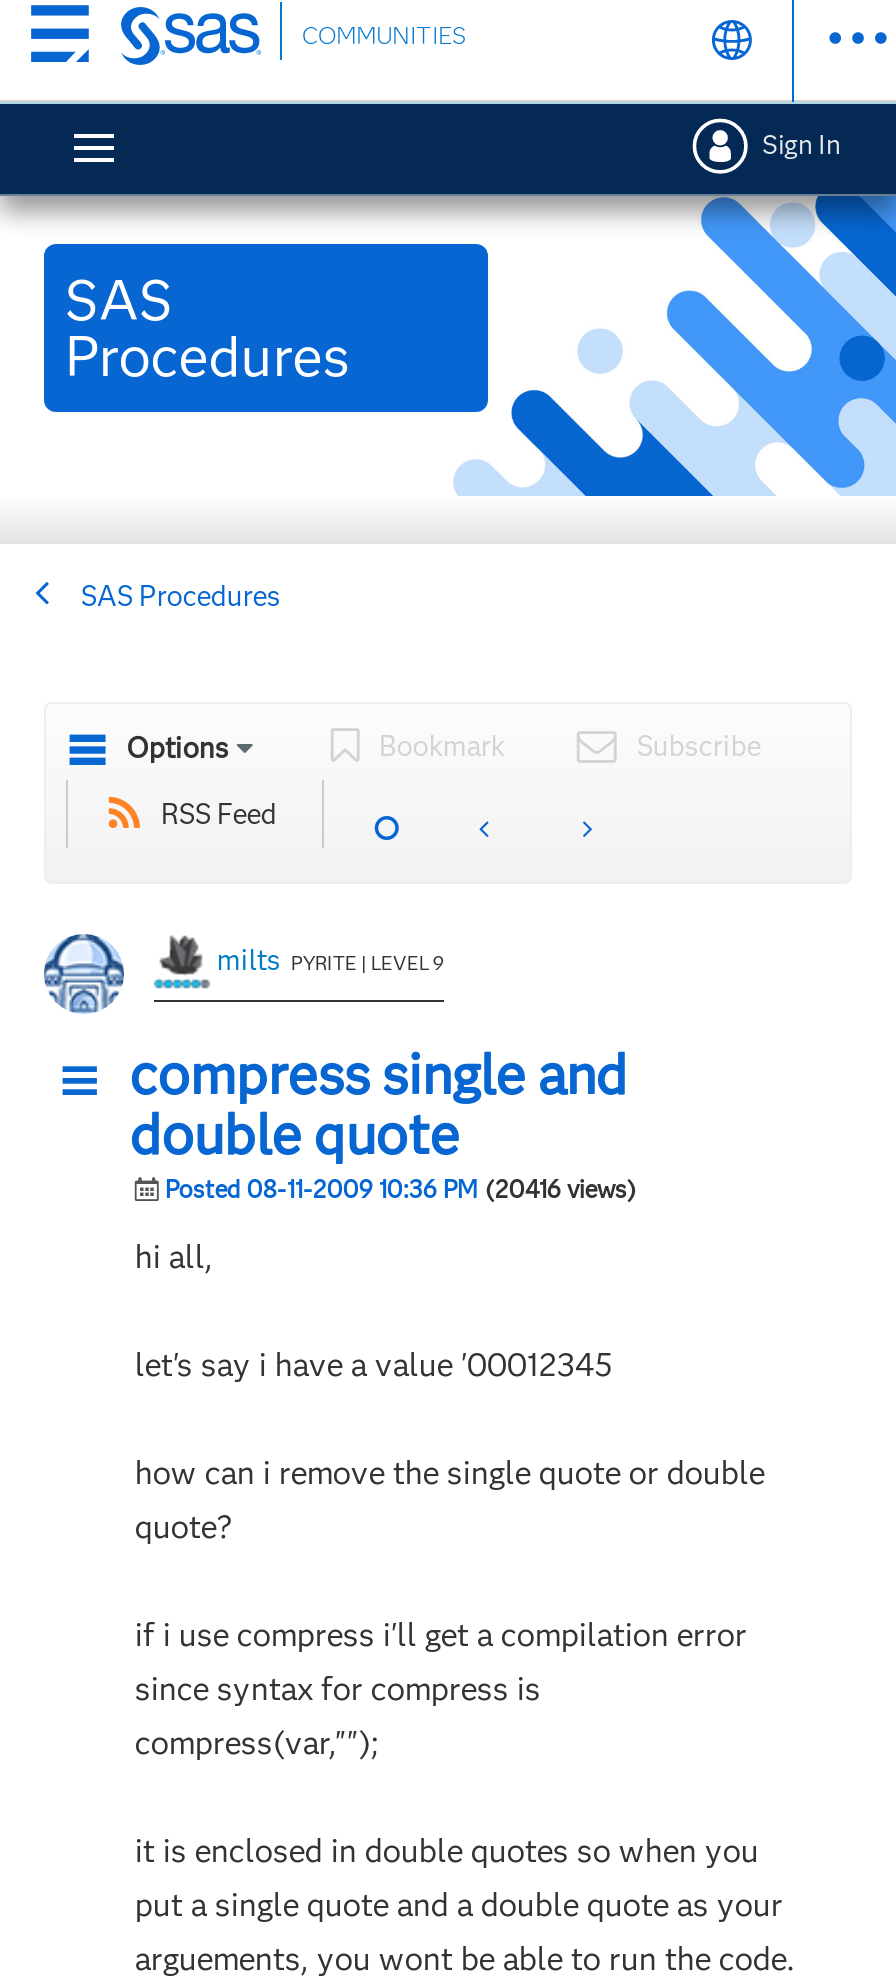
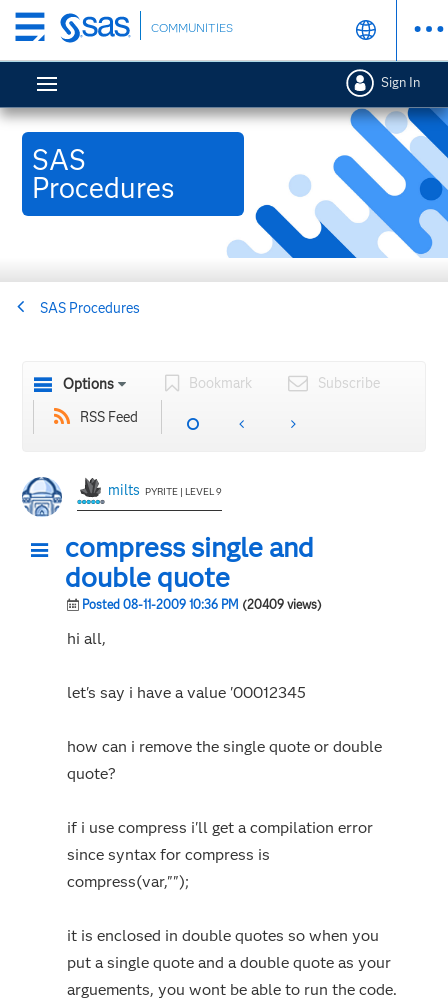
[165,1173,637,1203] Posted 08-11-2009 10:36 PM (20416 views) -> [82,596,322,611] Posted 08-11-2009 10:36 PM (20409 views)

